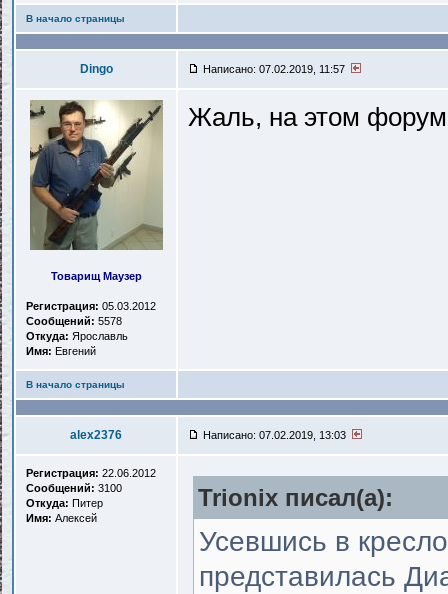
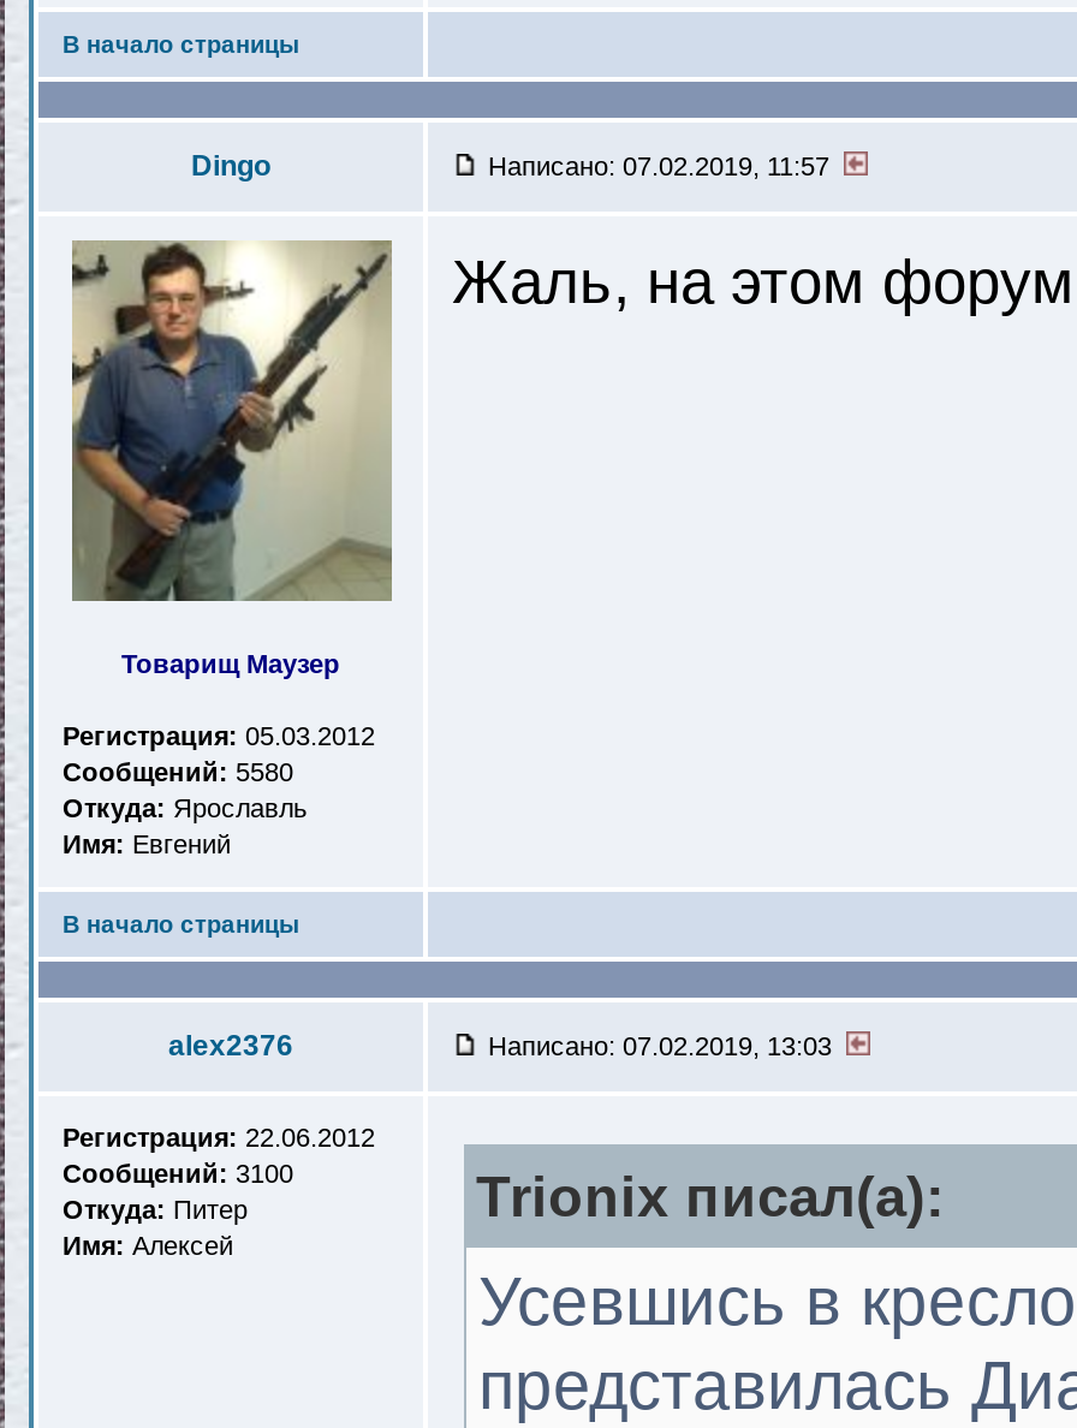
[26,315,122,327] Сообщений: 5578 -> [63,757,293,786] Сообщений: 5580

